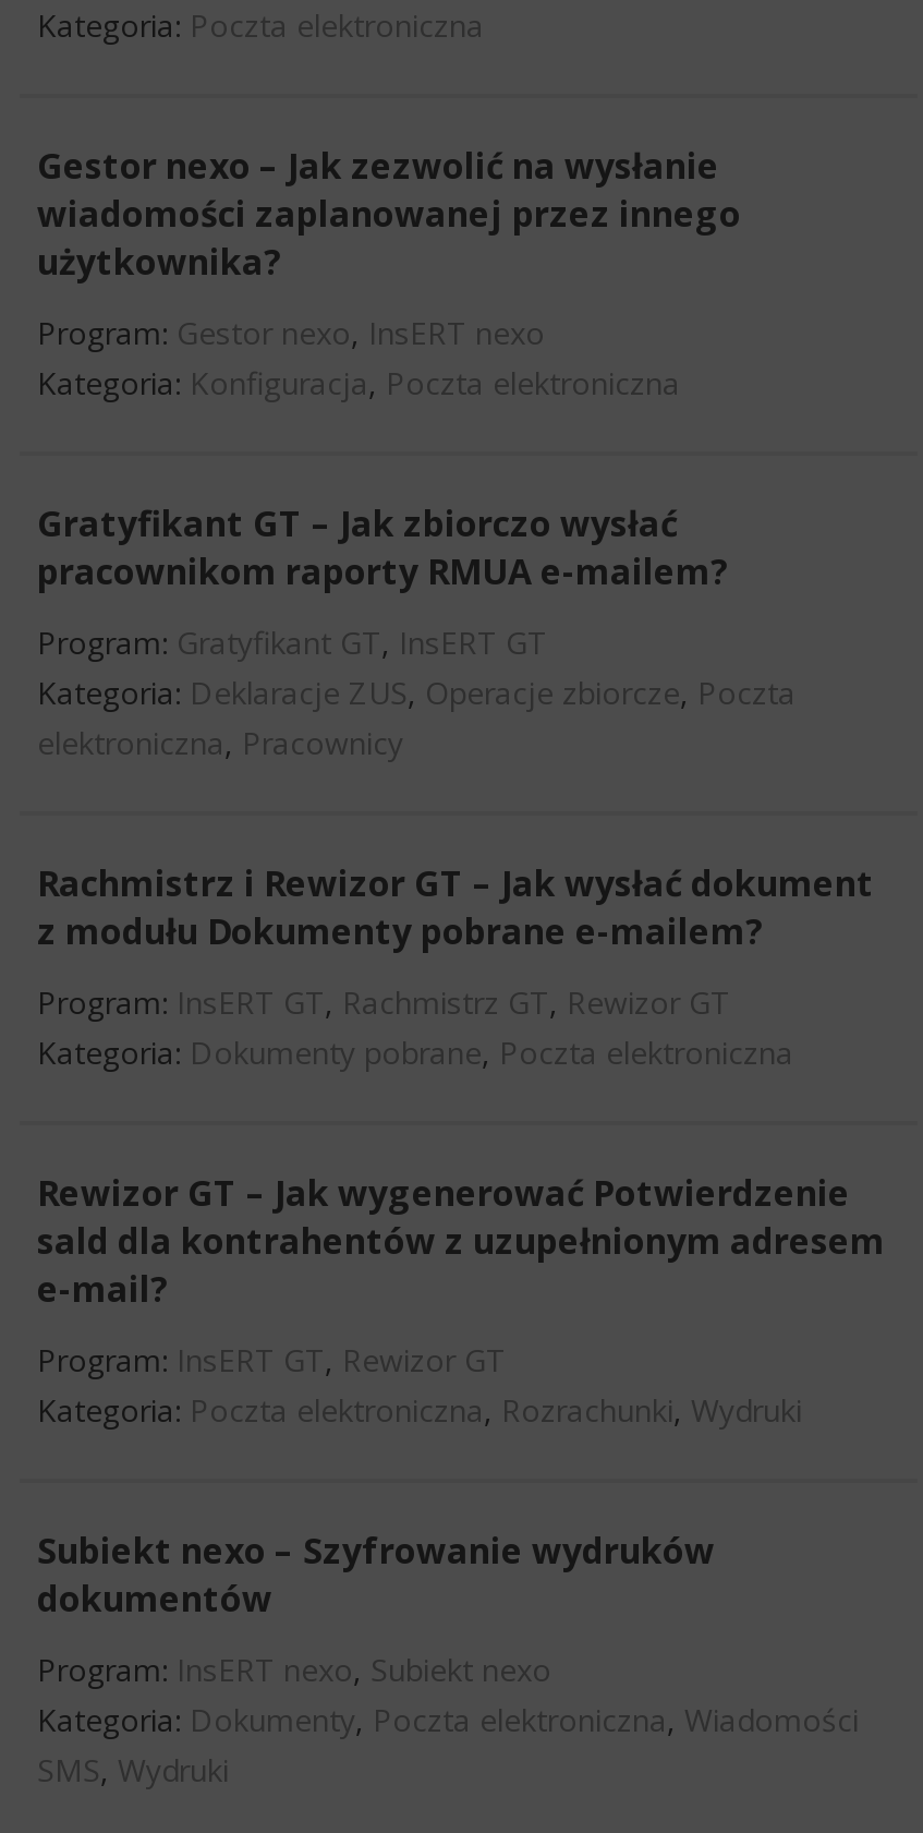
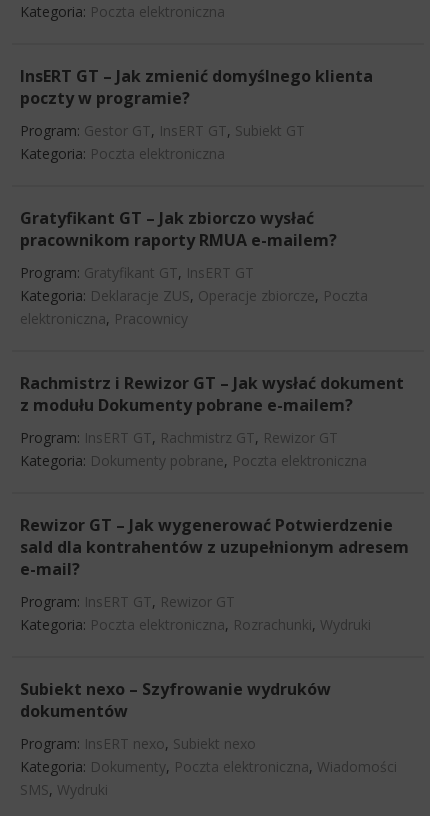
[37,142,741,285] Gestor nexo – Jak zezwolić na wysłanie | wiadomości zaplanowanej przez innego | użytkownika? -> [20,65,373,109] InsERT GT – Jak zmienić domyślnego klienta | poczty w programie?
[37,312,680,403] Program: Gestor nexo, InsERT nexo | Kategoria: Konfiguracja, Poczta elektroniczna -> [20,121,305,163] Program: Gestor GT, InsERT GT, Subiekt GT | Kategoria: Poczta elektroniczna

